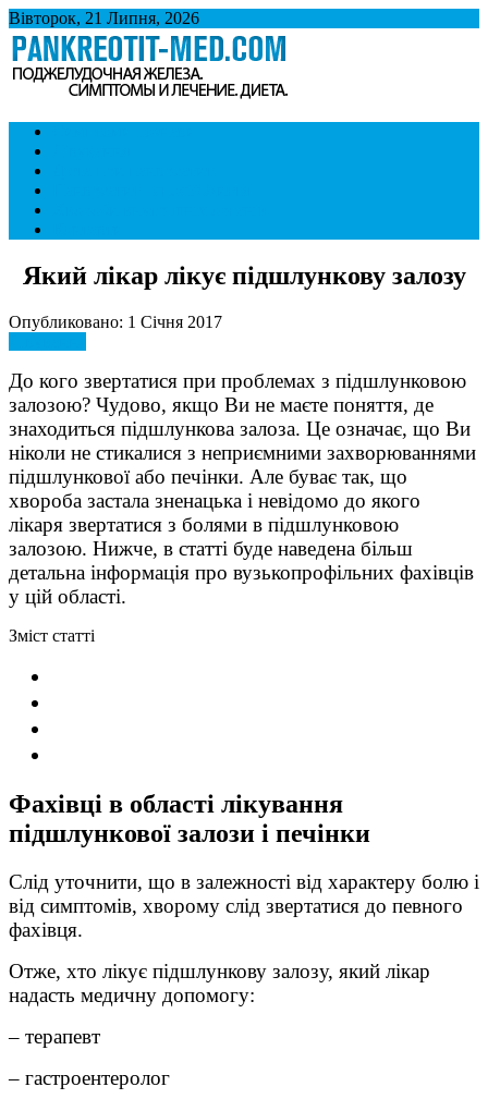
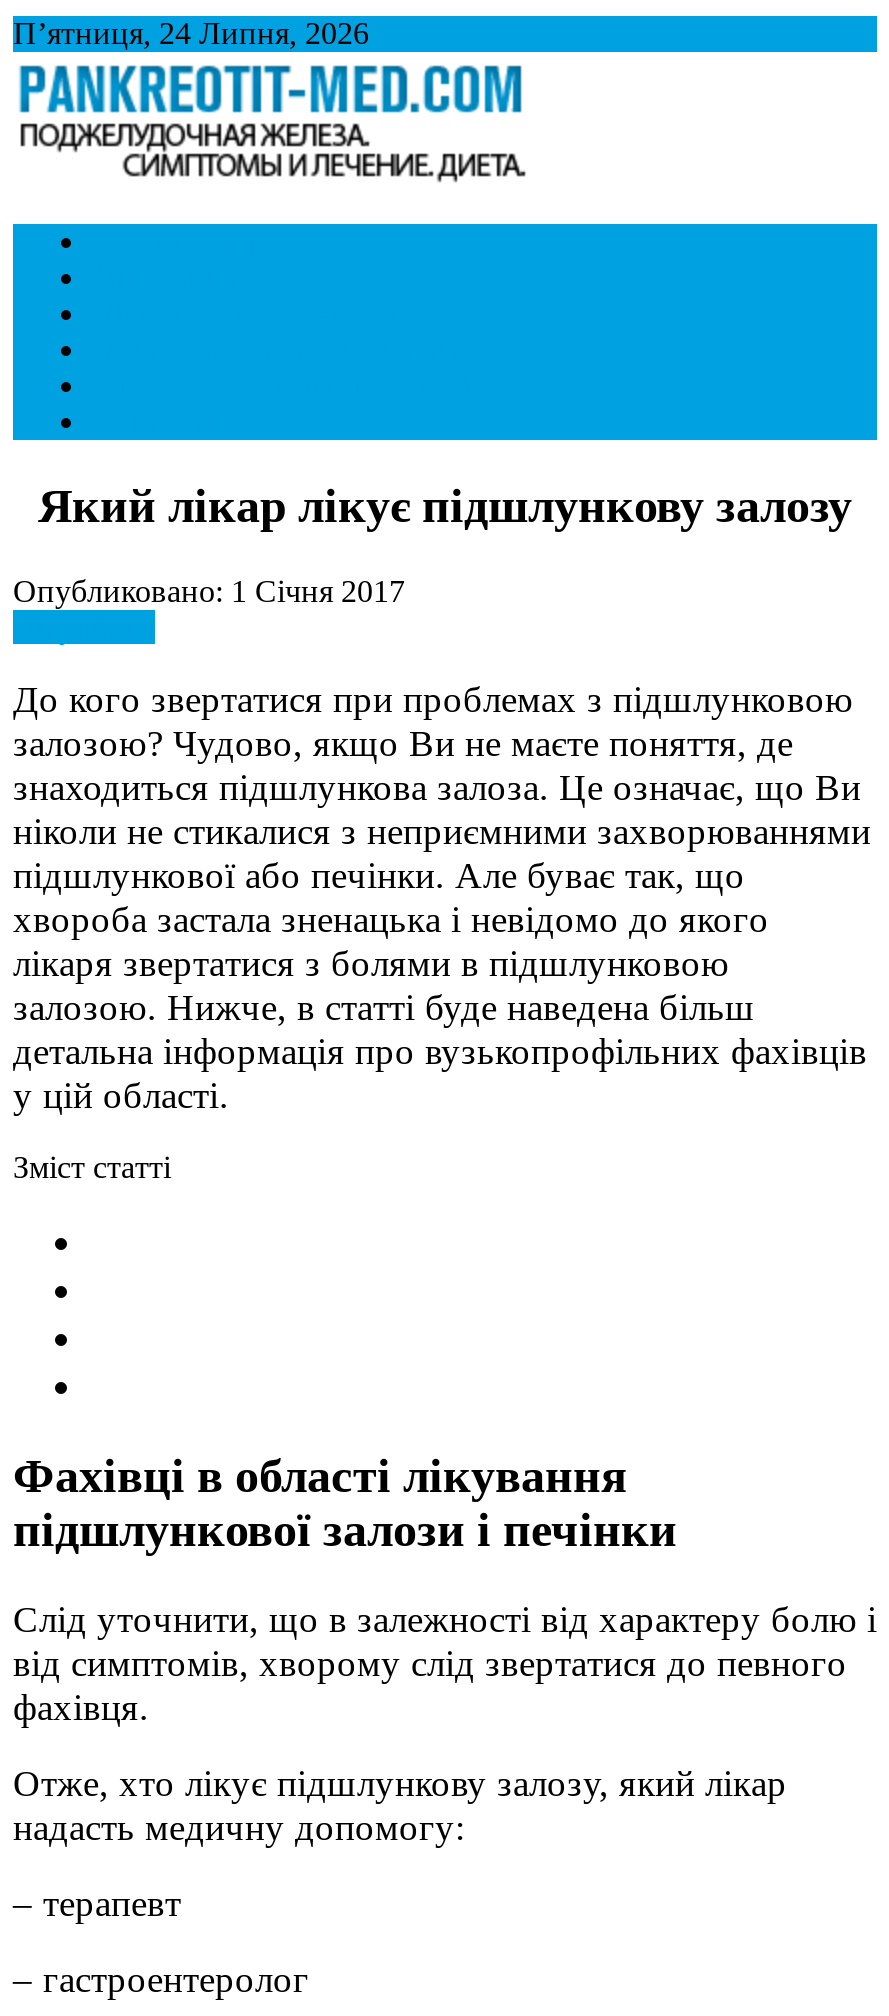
[9,9,199,27] Вівторок, 21 Липня, 2026 -> [13,16,369,50] П’ятниця, 24 Липня, 2026

